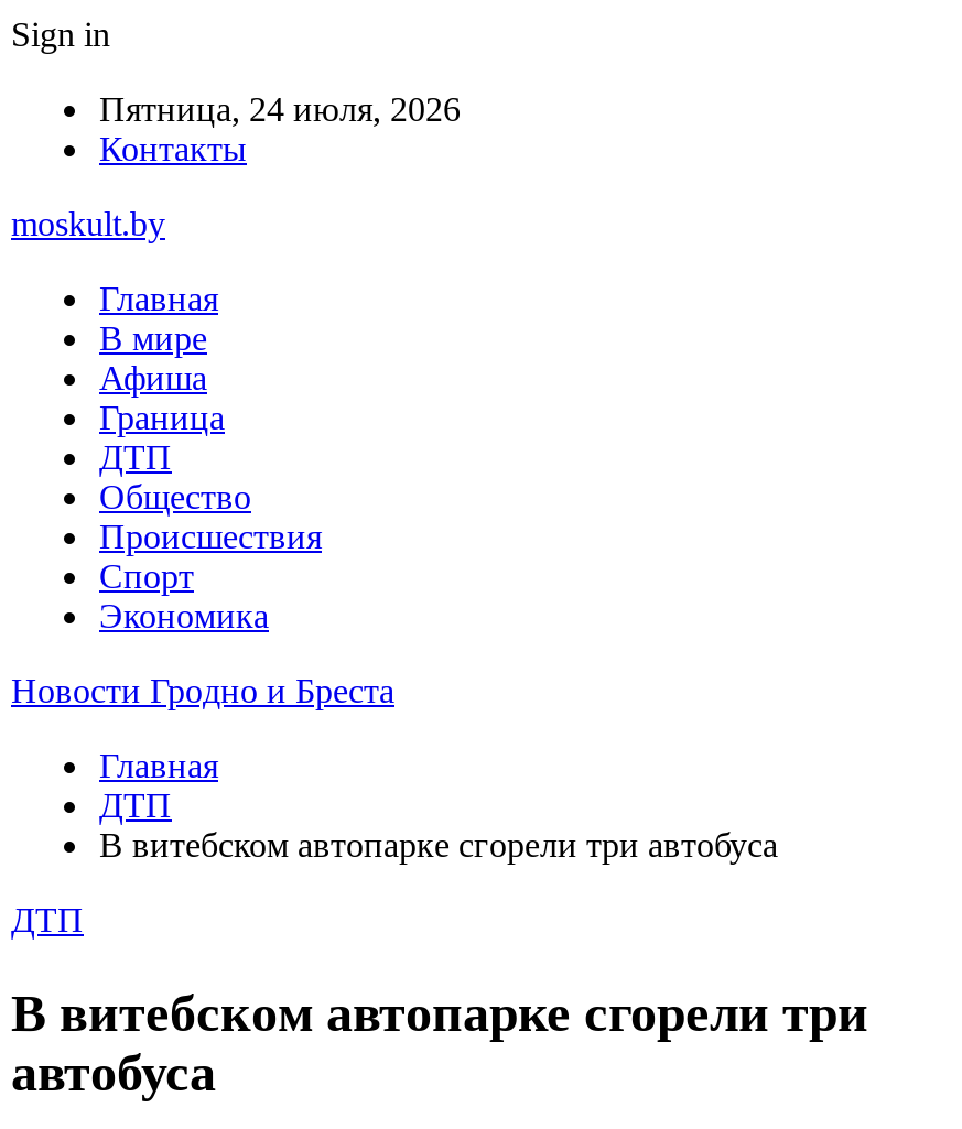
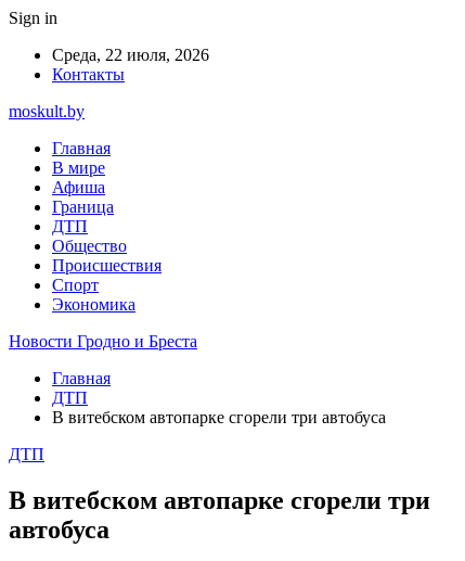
[99,90,461,128] Пятница, 24 июля, 2026 -> [52,46,209,64] Среда, 22 июля, 2026

